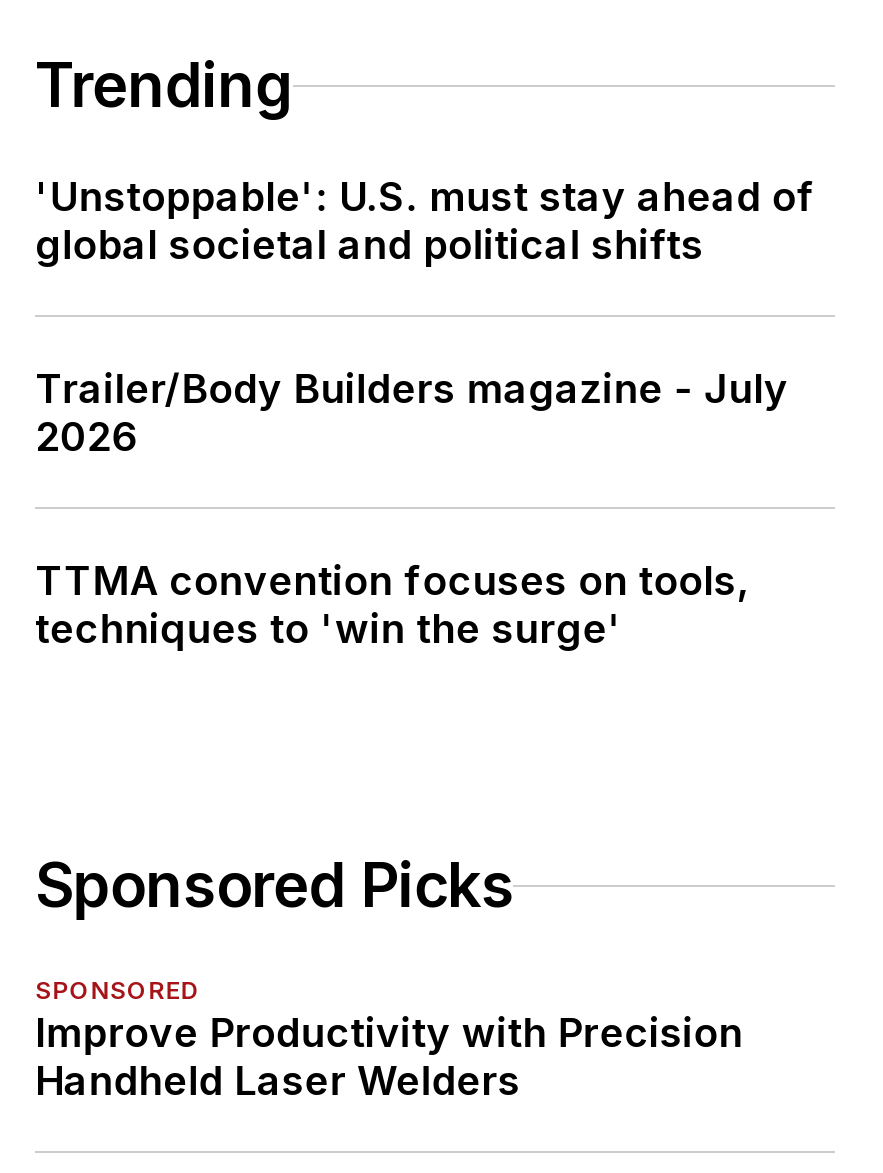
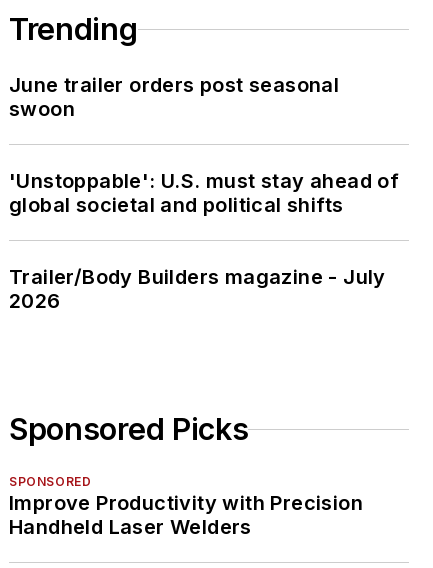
none -> [9,73,339,121] June trailer orders post seasonal | swoon
moved [35,173,815,461] -> [9,169,399,313]: 'Unstoppable': U.S. must stay ahead of | global societal and political shifts | Trailer/Body Builders magazine - July | 2026
[35,557,749,653] TTMA convention focuses on tools, | techniques to 'win the surge' -> none

